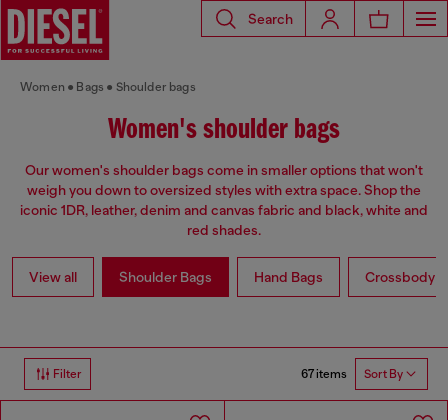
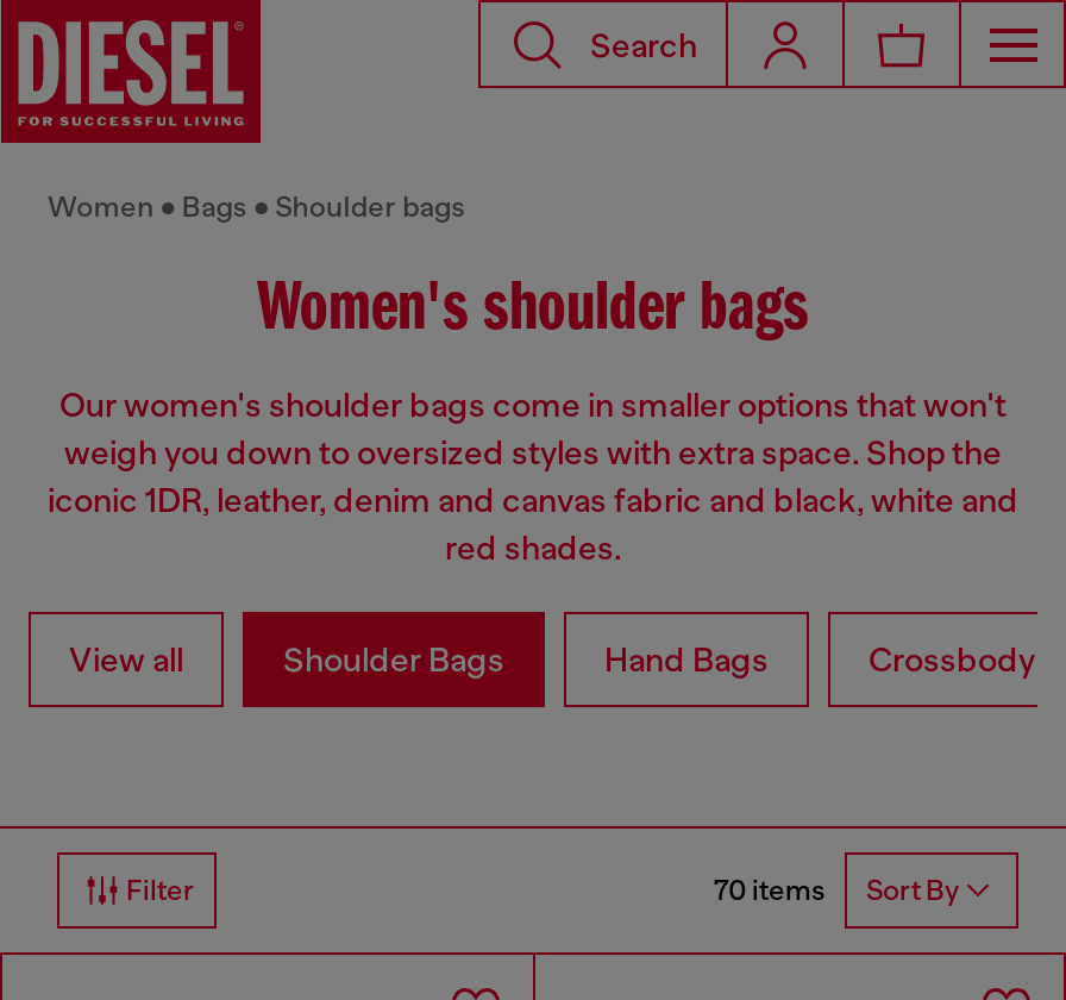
[301,367,403,381] 67 items Sort By -> [714,874,959,908] 70 items Sort By

